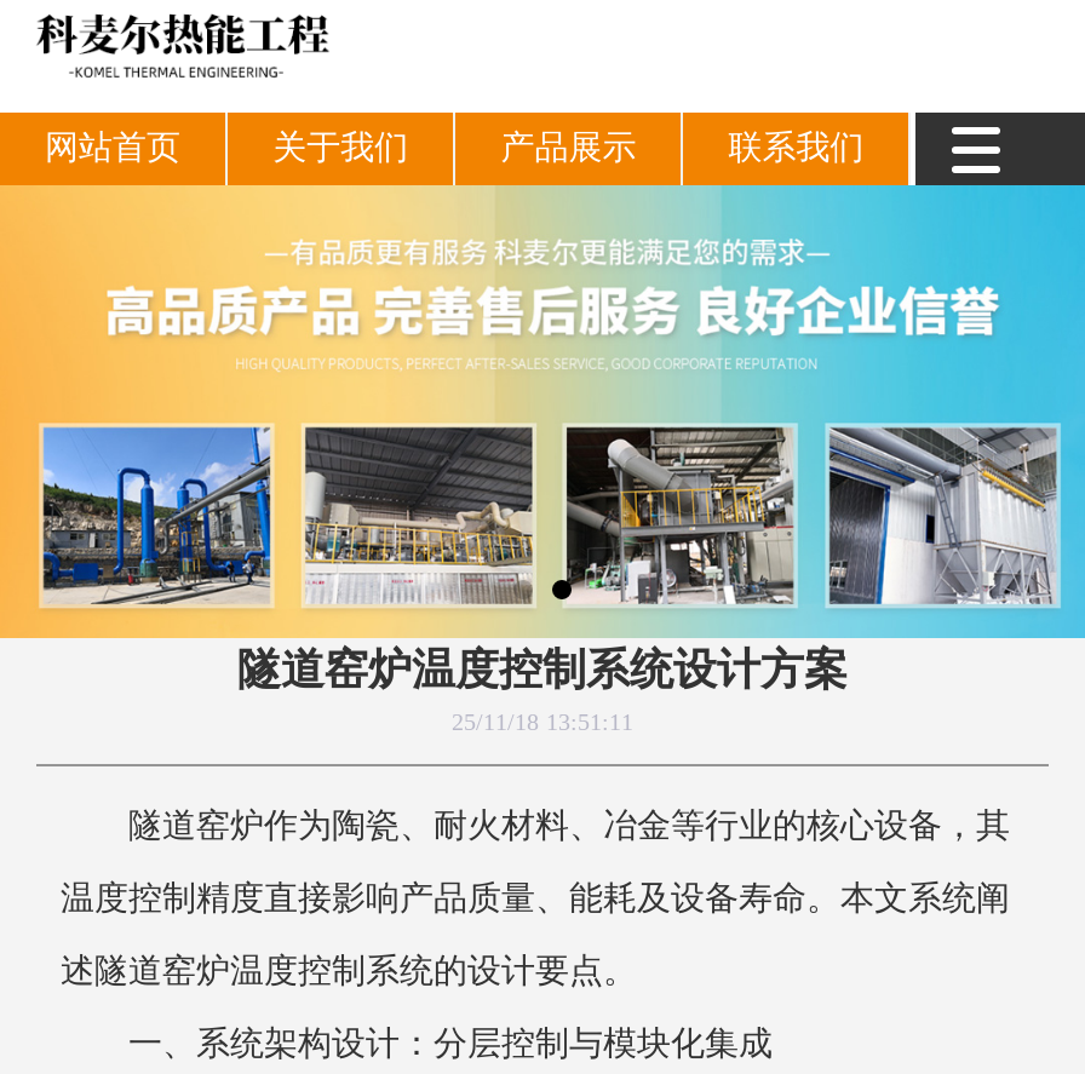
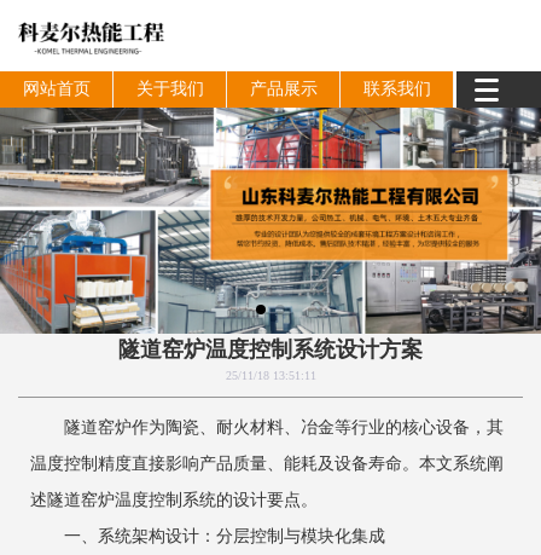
[7,183,1078,641] [image] -> [4,106,537,335] [image]

